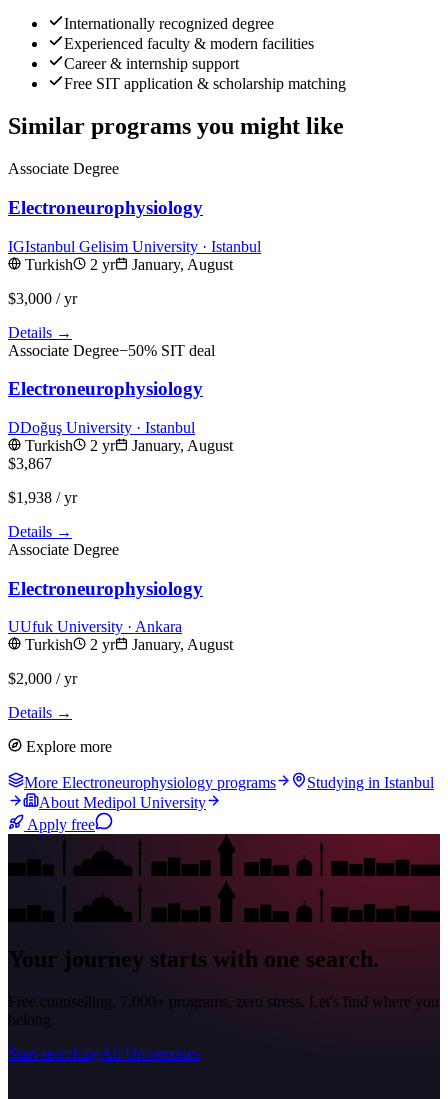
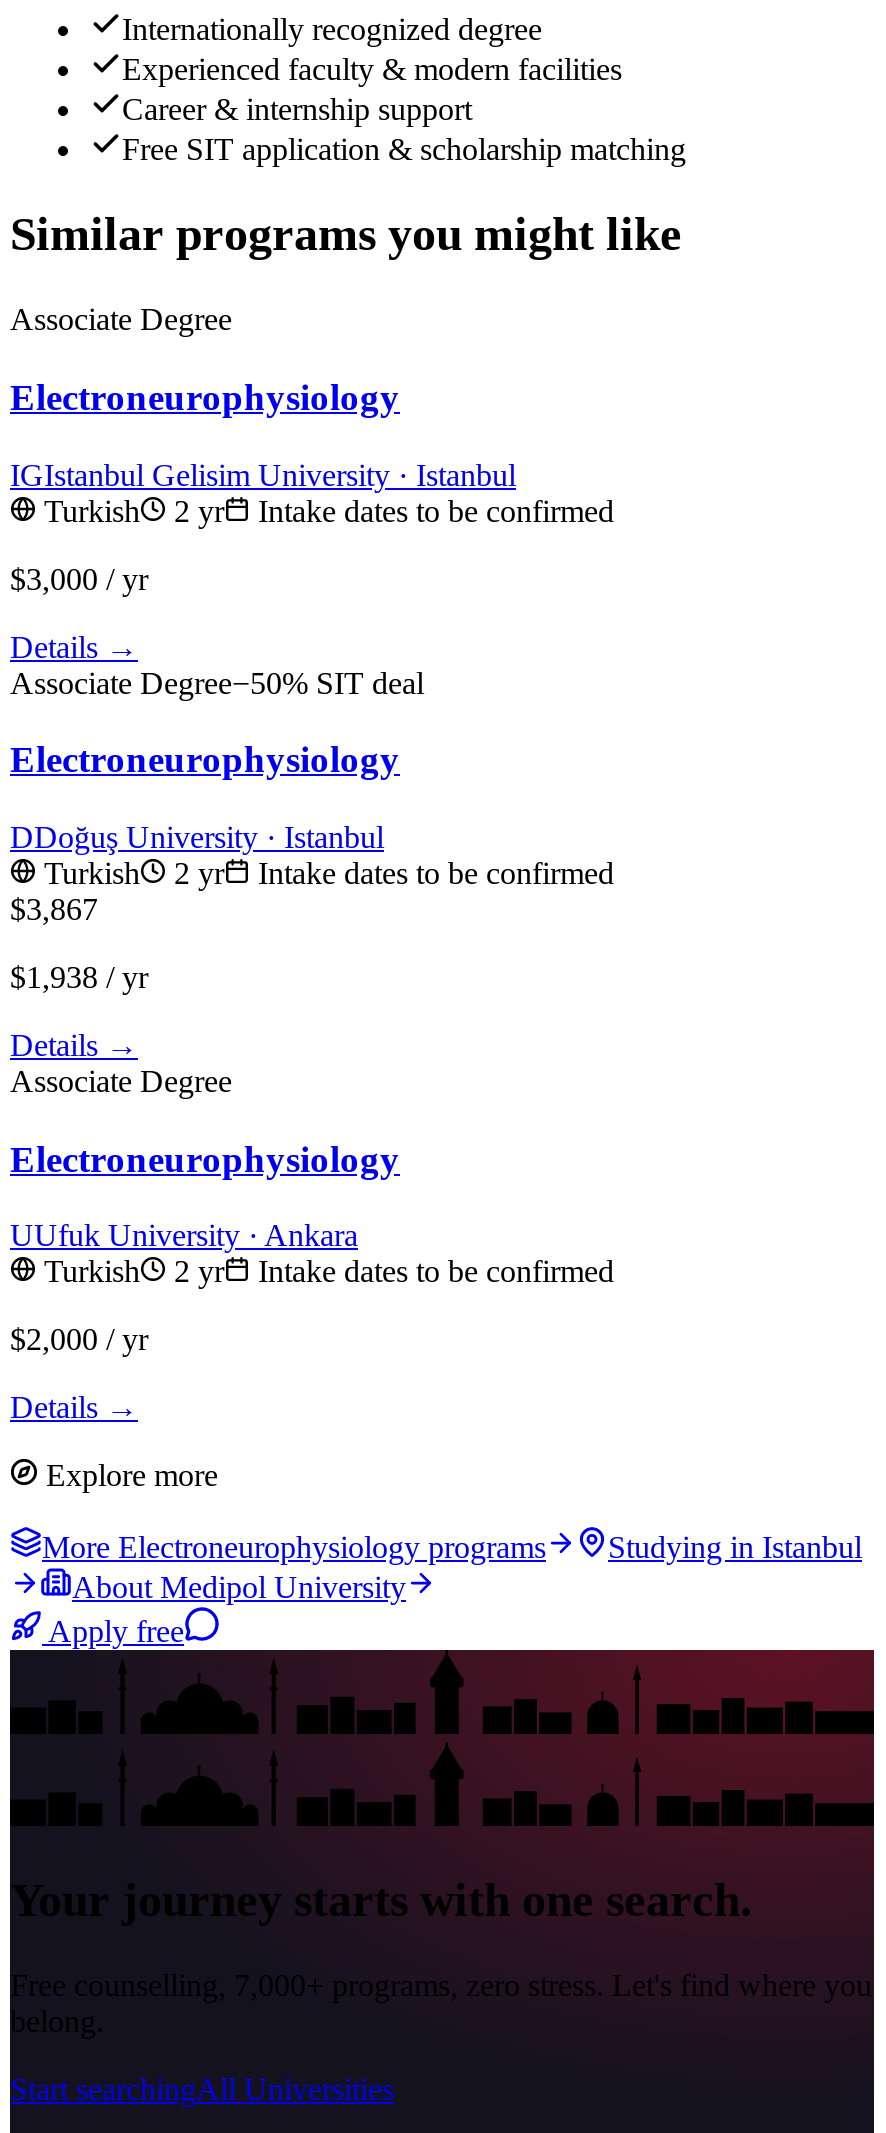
[132,255,233,272] January, August -> [258,493,614,527] Intake dates to be confirmed
[132,437,233,454] January, August -> [258,856,614,890] Intake dates to be confirmed
[132,636,233,653] January, August -> [258,1255,614,1289] Intake dates to be confirmed

